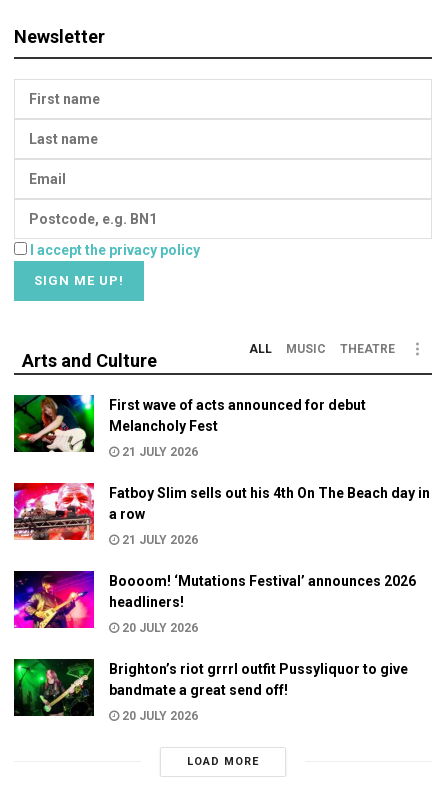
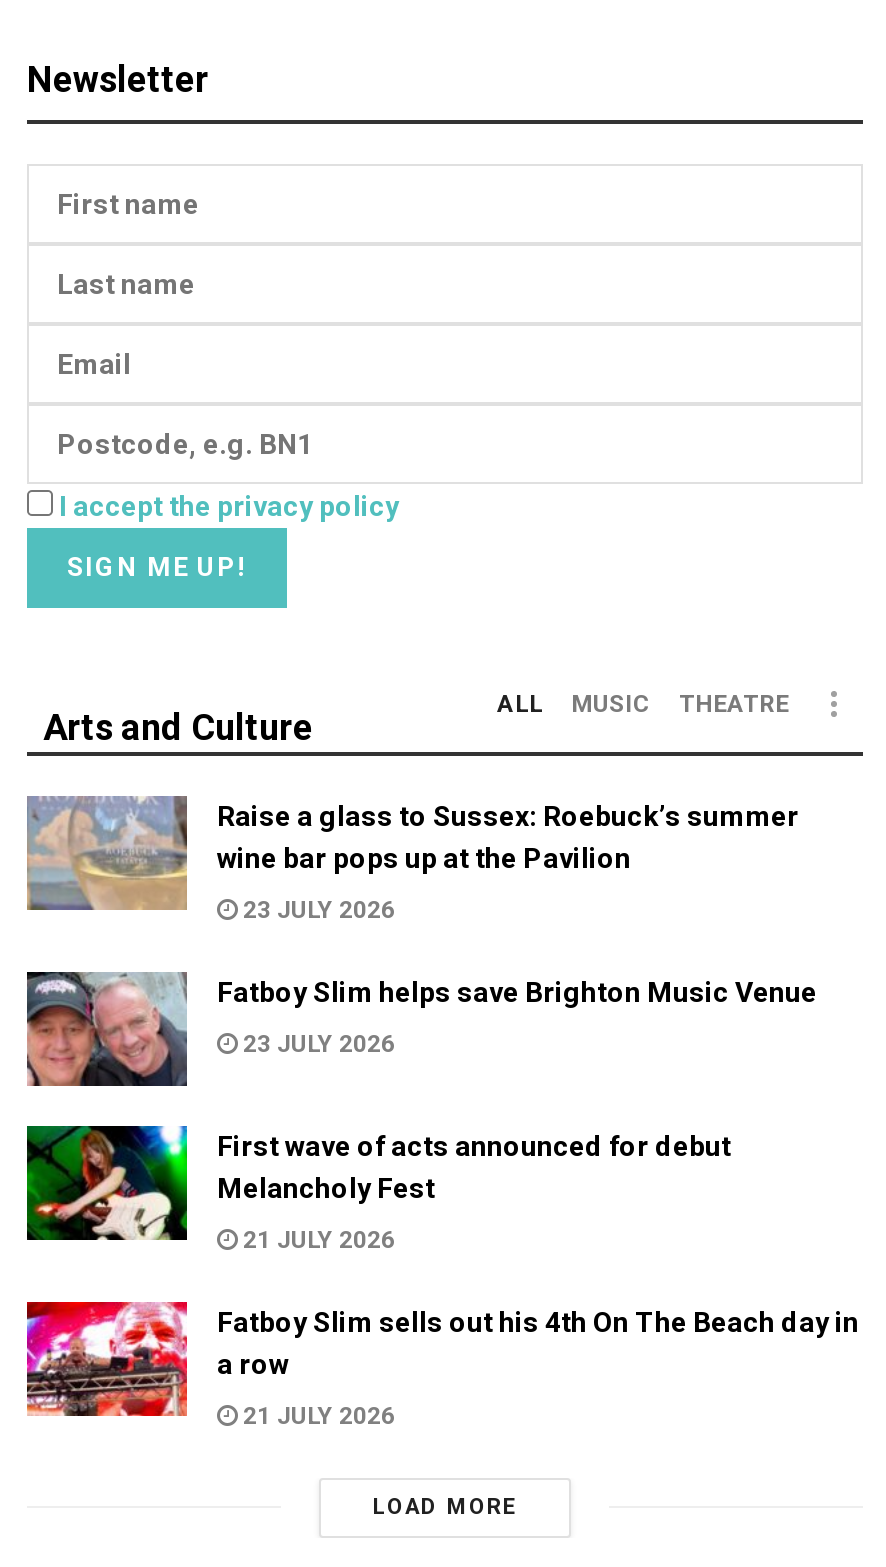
none -> [25,970,189,1086] [image]
none -> [27,794,817,1057] [image] | Raise a glass to Sussex: Roebuck’s summer | wine bar pops up at the Pavilion | 23 JULY 2026 | Fatboy Slim helps save Brighton Music Venue | 23 JULY 2026
moved [12,393,430,546] -> [23,1122,859,1429]: [image] | First wave of acts announced for debut | Melancholy Fest | 21 JULY 2026 | Fatboy Slim sells out his 4th On The Beach day in | a row | 21 JULY 2026
[13,570,416,722] [image] | Boooom! ‘Mutations Festival’ announces 2026 | headliners! | 20 JULY 2026 | Brighton’s riot grrrl outfit Pussyliquor to give | bandmate a great send off! | 20 JULY 2026 -> none
[13,658,95,717] [image] -> none

